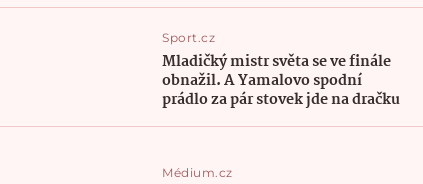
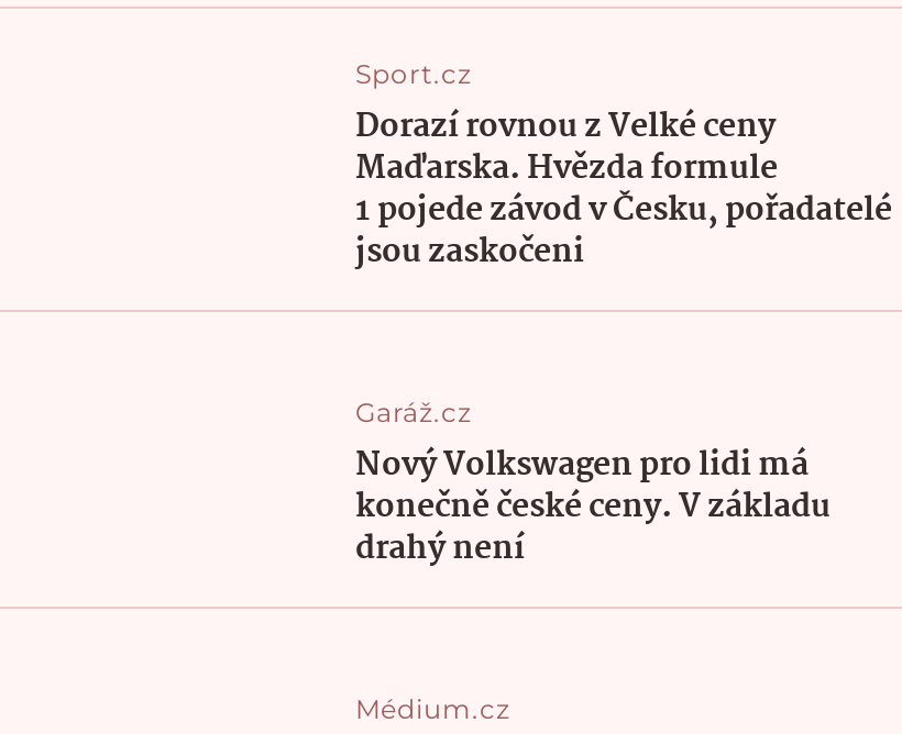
[162,50,400,112] Mladičký mistr světa se ve finále | obnažil. A Yamalovo spodní | prádlo za pár stovek jde na dračku -> [355,102,892,576] Dorazí rovnou z Velké ceny | Maďarska. Hvězda formule | 1 pojede závod v Česku, pořadatelé | jsou zaskočeni | Garáž.cz | Nový Volkswagen pro lidi má | konečně české ceny. V základu | drahý není

